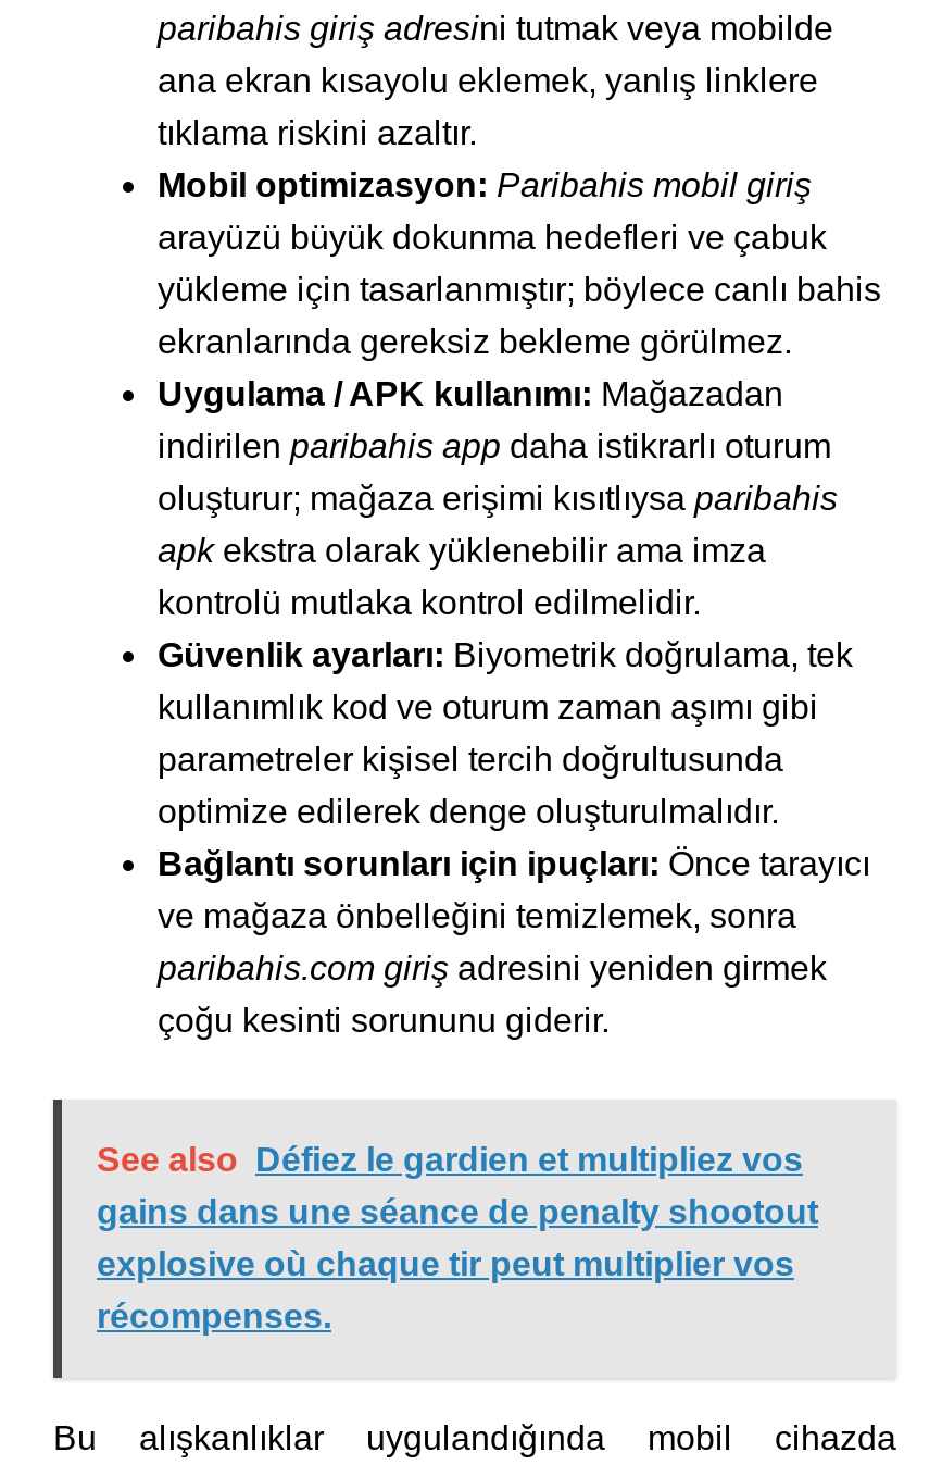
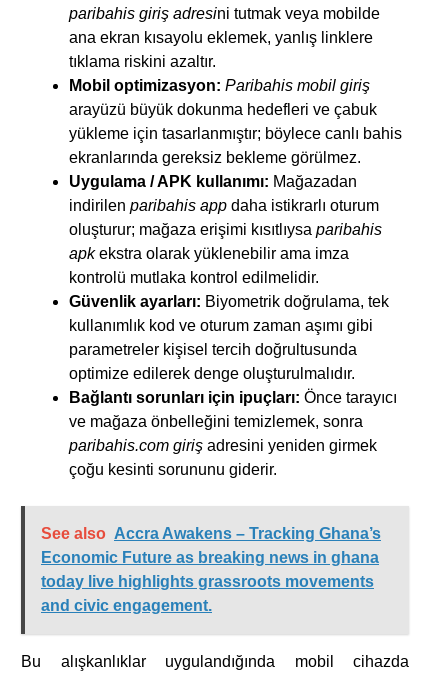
[97,1141,818,1334] See also Défiez le gardien et multipliez vos | gains dans une séance de penalty shootout | explosive où chaque tir peut multiplier vos | récompenses. -> [41,525,381,614] See also Accra Awakens – Tracking Ghana’s | Economic Future as breaking news in ghana | today live highlights grassroots movements | and civic engagement.

